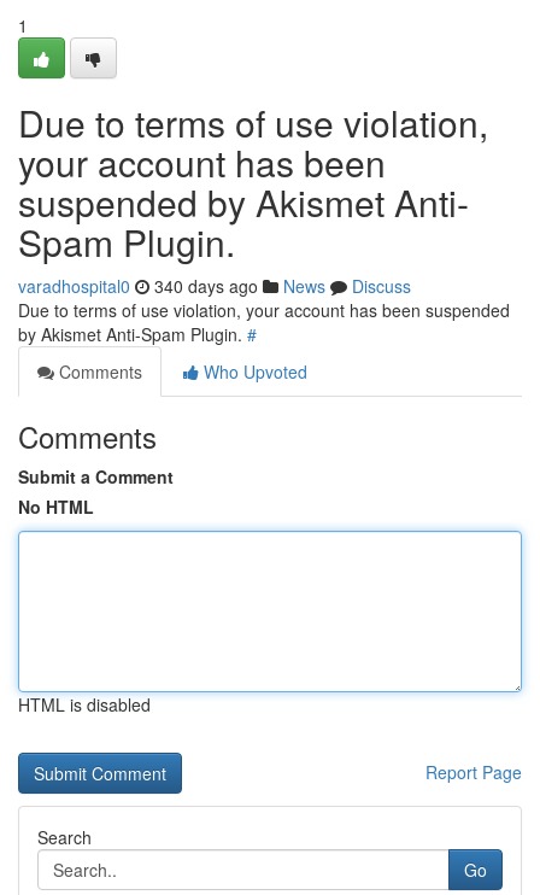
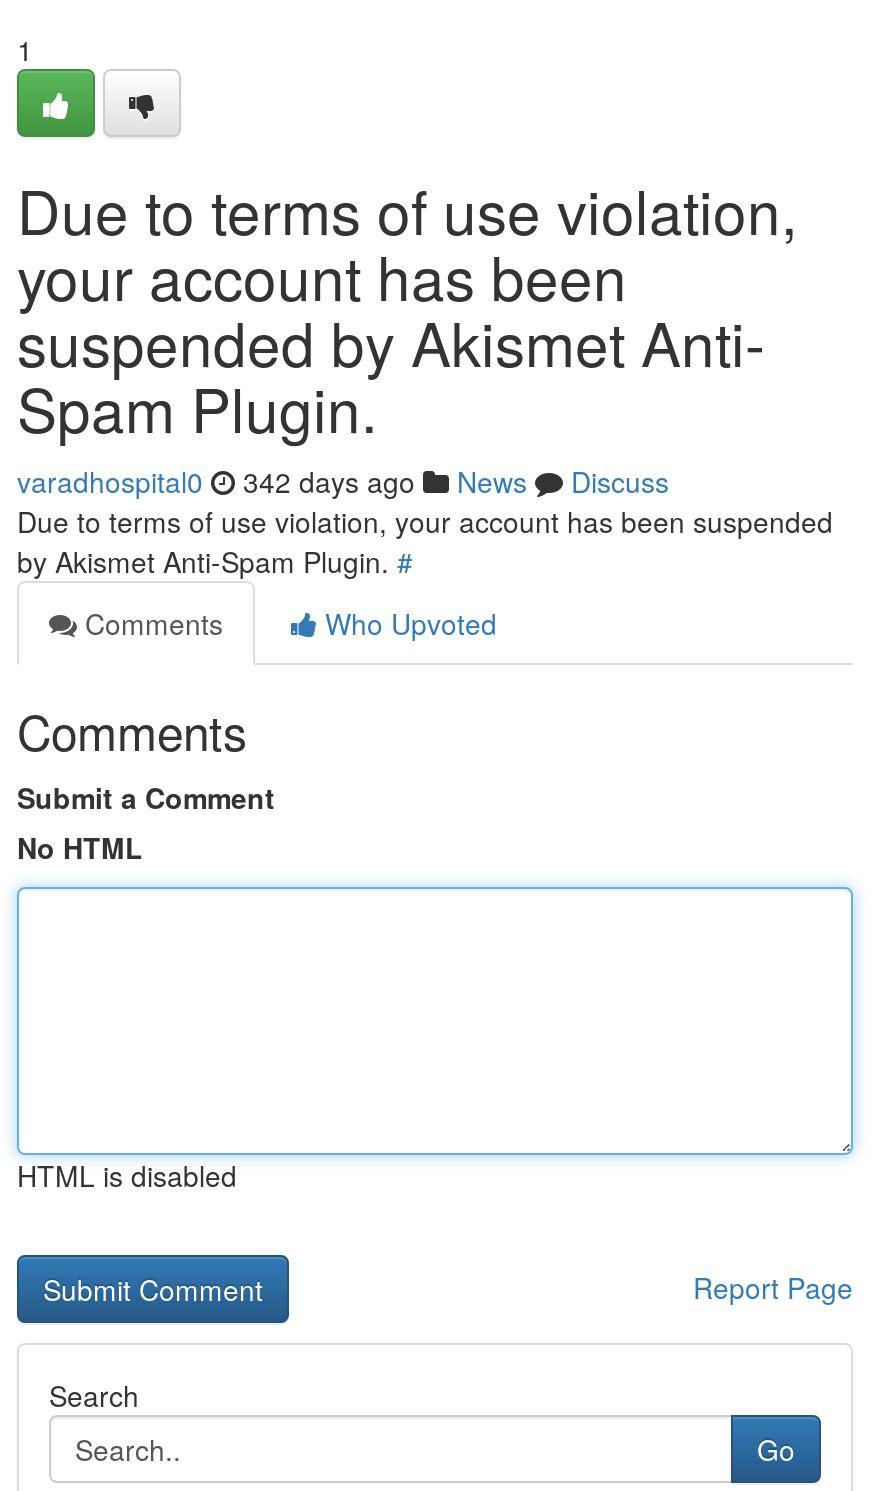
[154,274,258,298] 340 days ago -> [243,461,415,501] 342 days ago

